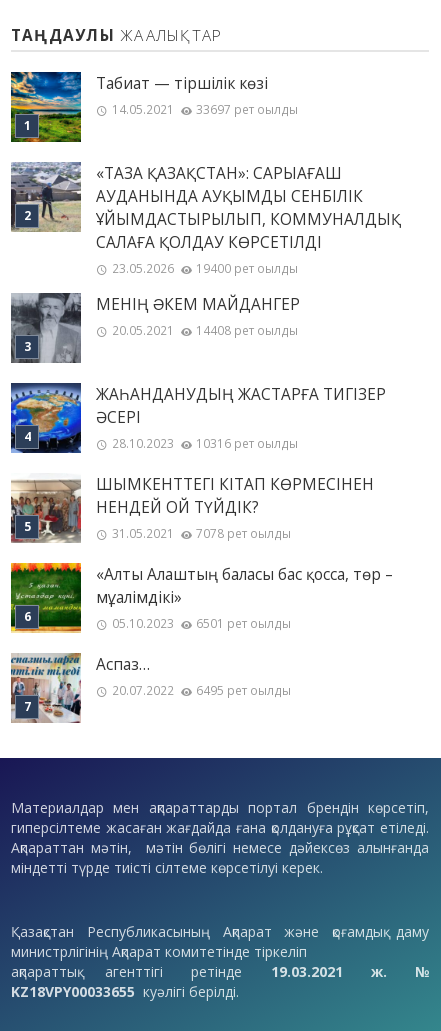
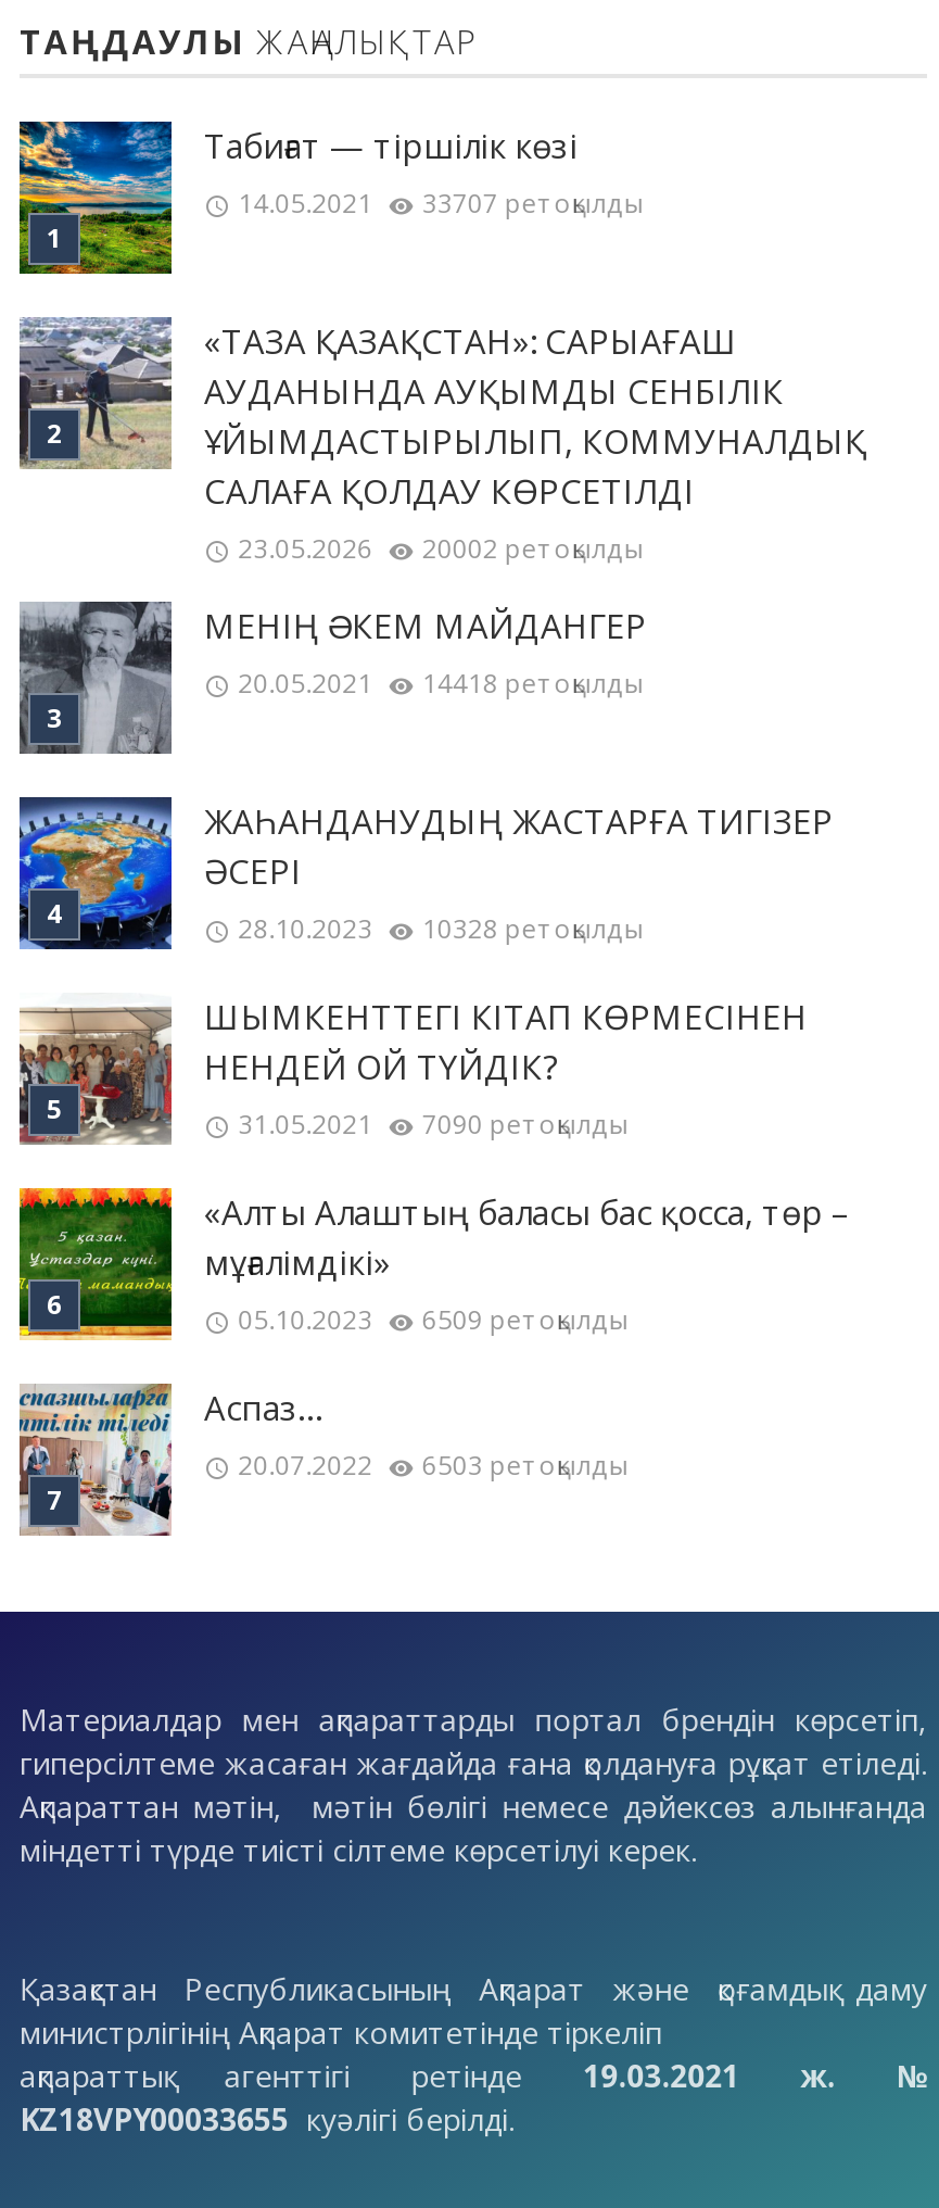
[112,101,298,118] 14.05.2021 33697 рет оқылды -> [238,184,644,221] 14.05.2021 33707 рет оқылды
[112,260,298,277] 23.05.2026 19400 рет оқылды -> [238,529,644,566] 23.05.2026 20002 рет оқылды
[112,322,298,339] 20.05.2021 14408 рет оқылды -> [238,664,644,701] 20.05.2021 14418 рет оқылды
[112,435,298,452] 28.10.2023 10316 рет оқылды -> [238,910,644,947] 28.10.2023 10328 рет оқылды
[112,525,291,542] 31.05.2021 7078 рет оқылды -> [238,1105,628,1142] 31.05.2021 7090 рет оқылды
[112,615,291,632] 05.10.2023 6501 рет оқылды -> [238,1301,628,1338] 05.10.2023 6509 рет оқылды
[112,682,291,699] 20.07.2022 6495 рет оқылды -> [238,1446,628,1483] 20.07.2022 6503 рет оқылды

